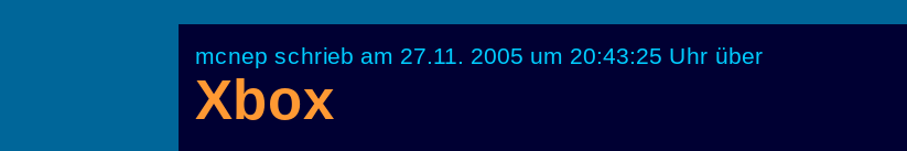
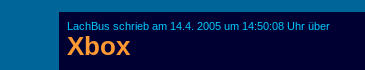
[195,42,764,68] mcnep schrieb am 27.11. 2005 um 20:43:25 Uhr über -> [66,20,329,32] LachBus schrieb am 14.4. 2005 um 14:50:08 Uhr über

